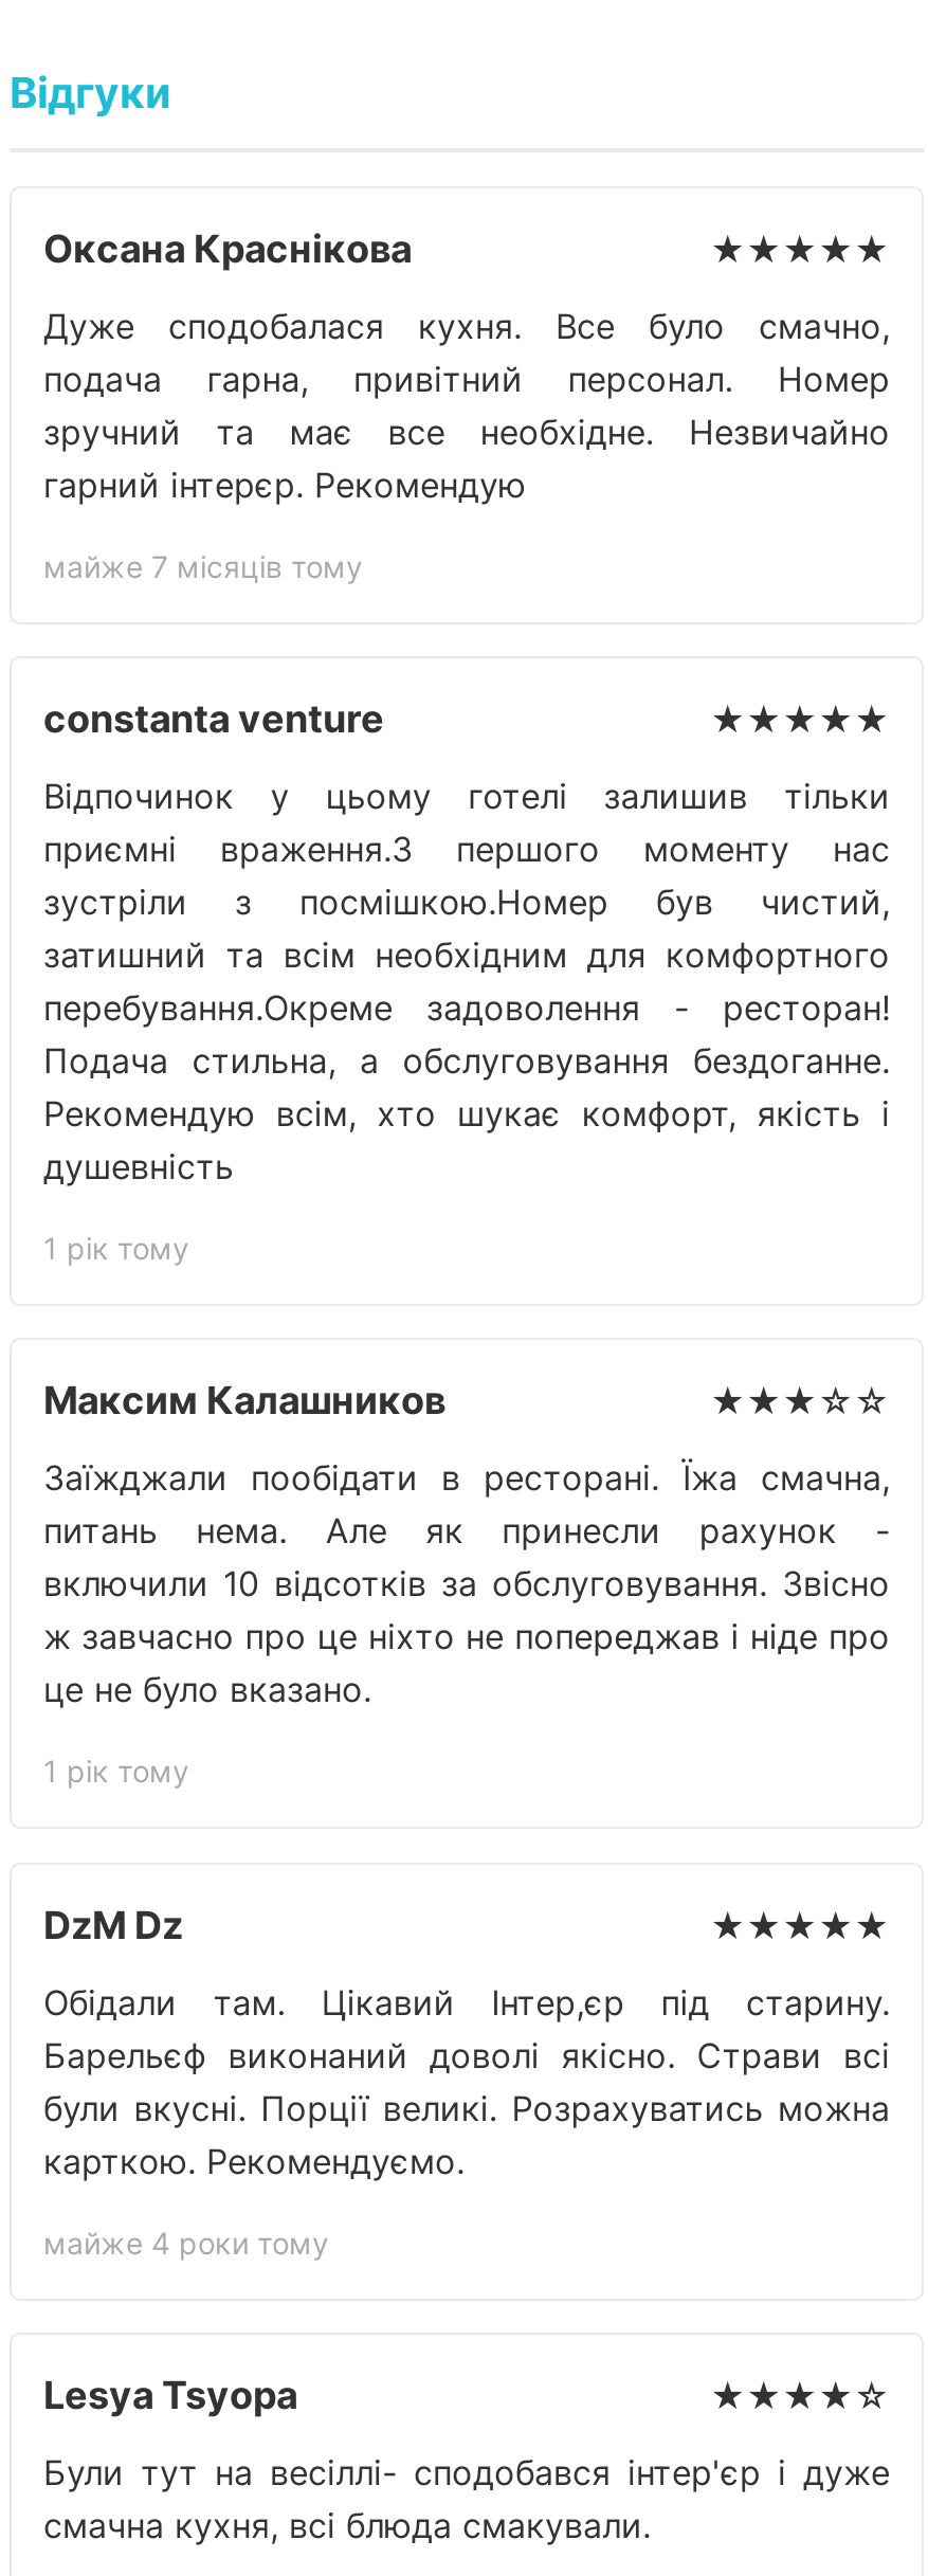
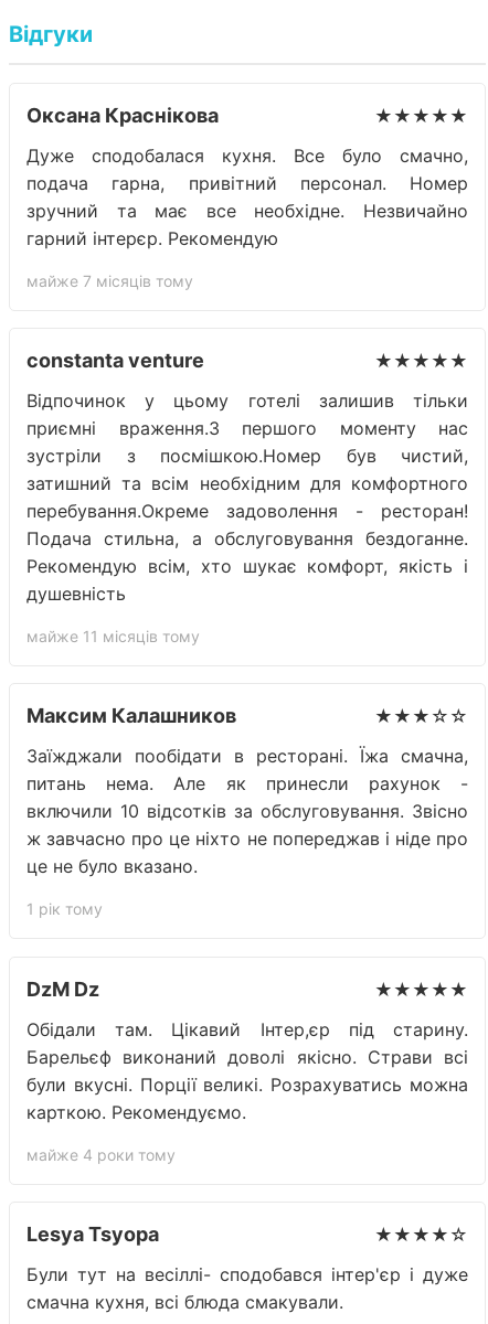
[43,1230,189,1266] 1 рік тому -> [26,627,200,645] майже 11 місяців тому

